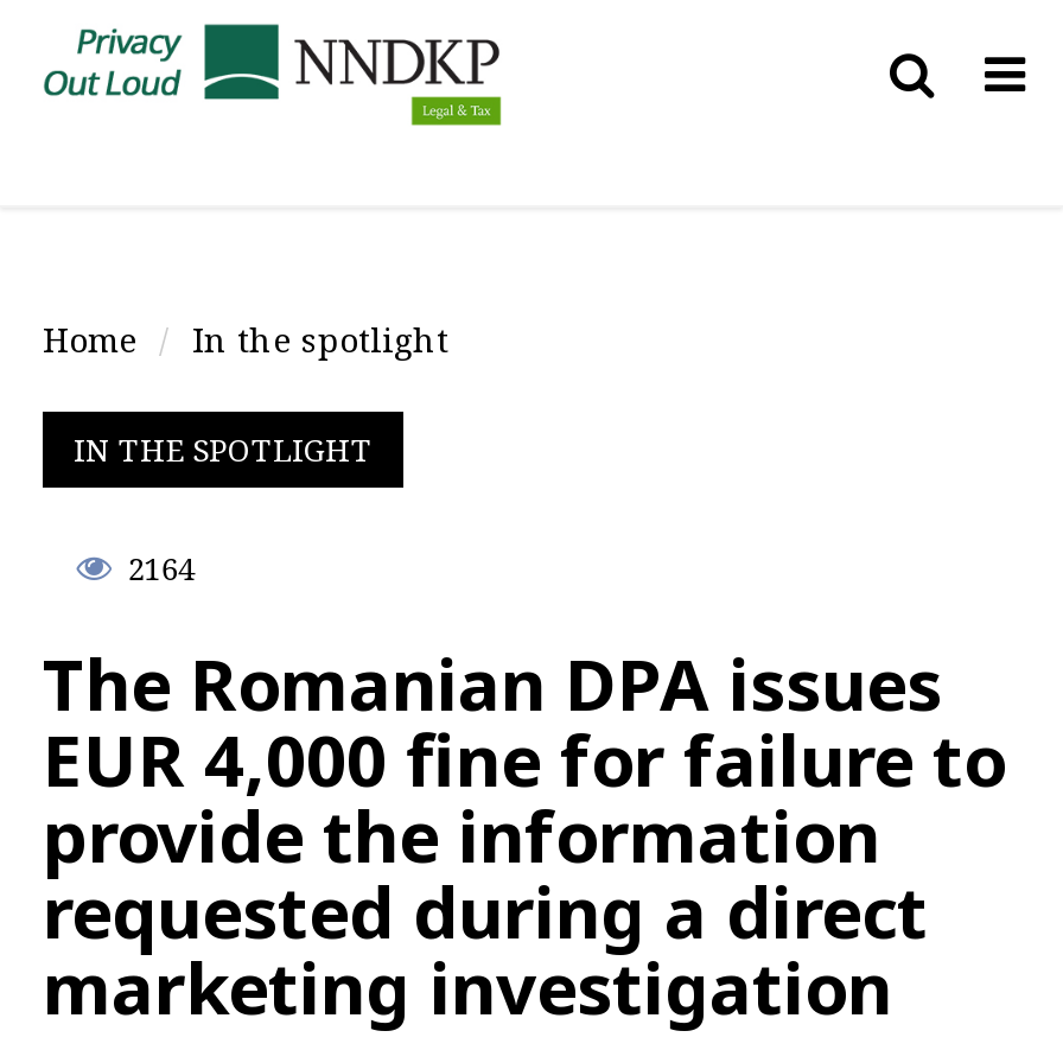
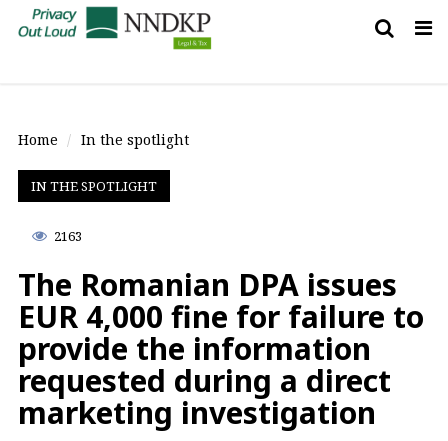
[127,546,194,588] 2164 -> [54,226,82,244] 2163

